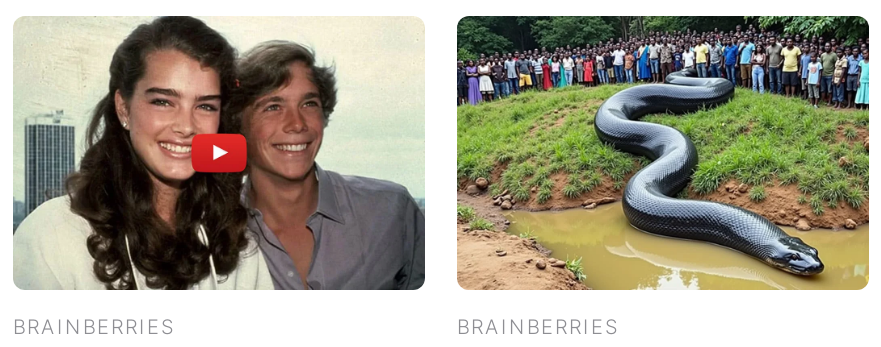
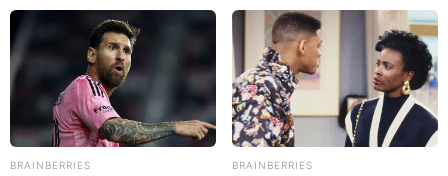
[11,16,425,292] [image] -> [9,9,217,148] [image]
[457,14,871,292] [image] -> [231,9,439,148] [image]

